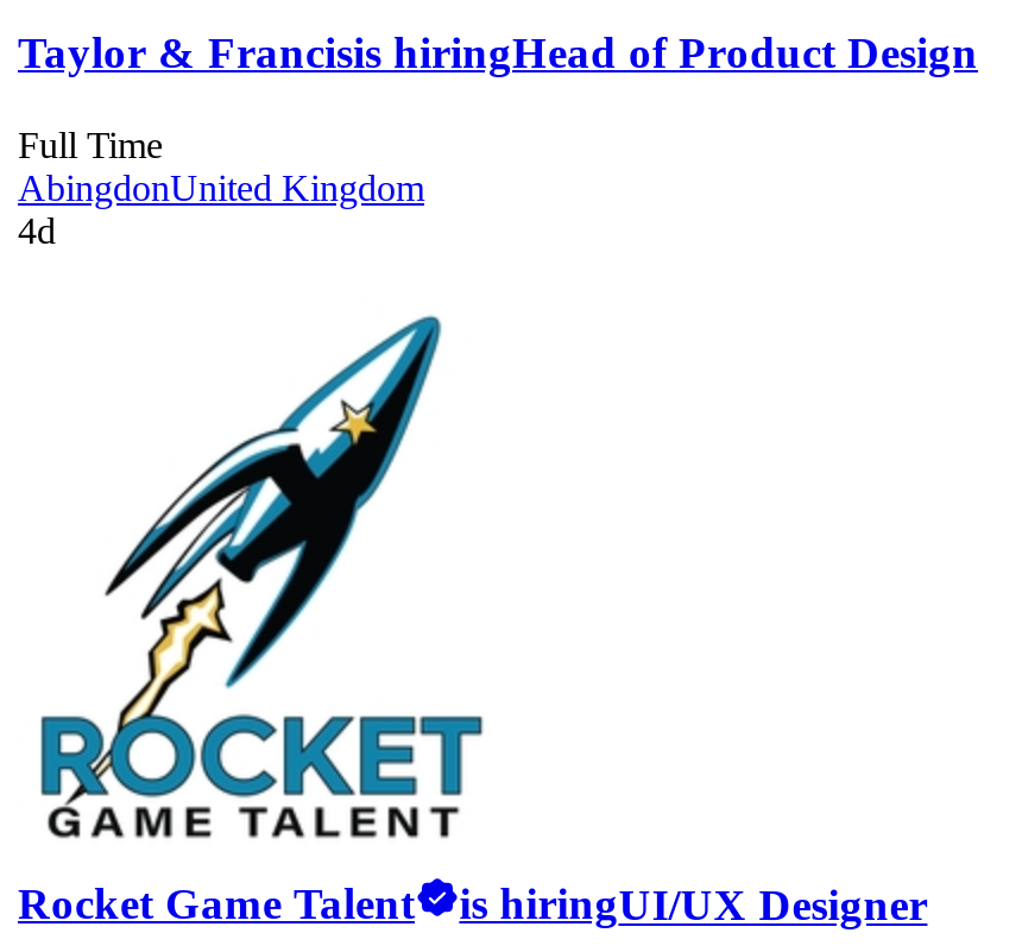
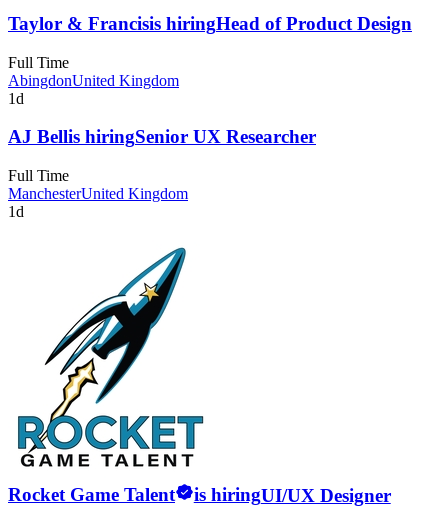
[18,210,56,251] 4d -> [8,89,316,220] 1d | AJ Bellis hiringSenior UX Researcher | Full Time | ManchesterUnited Kingdom | 1d

